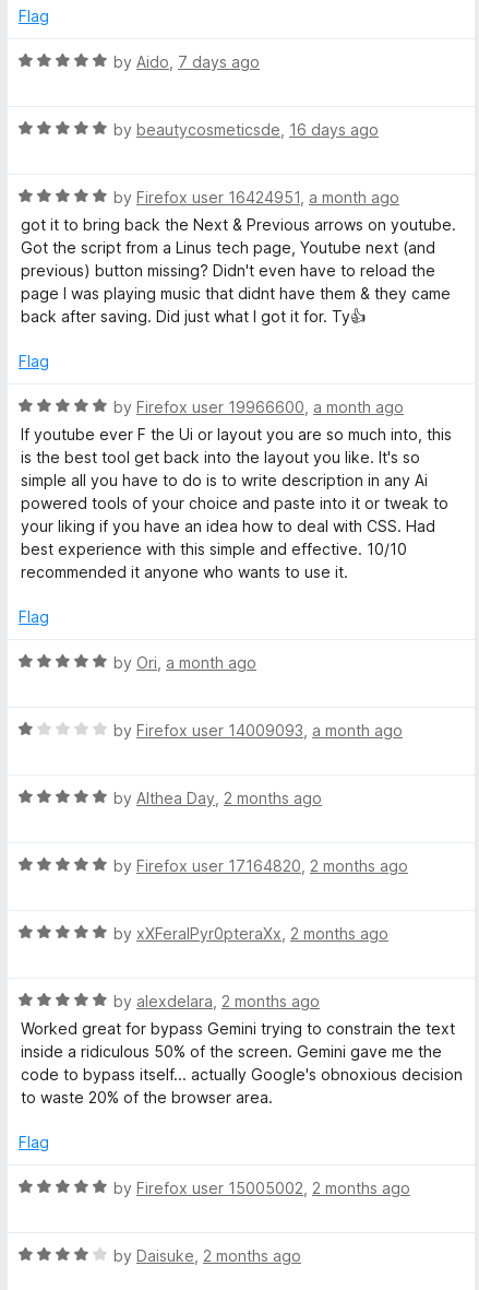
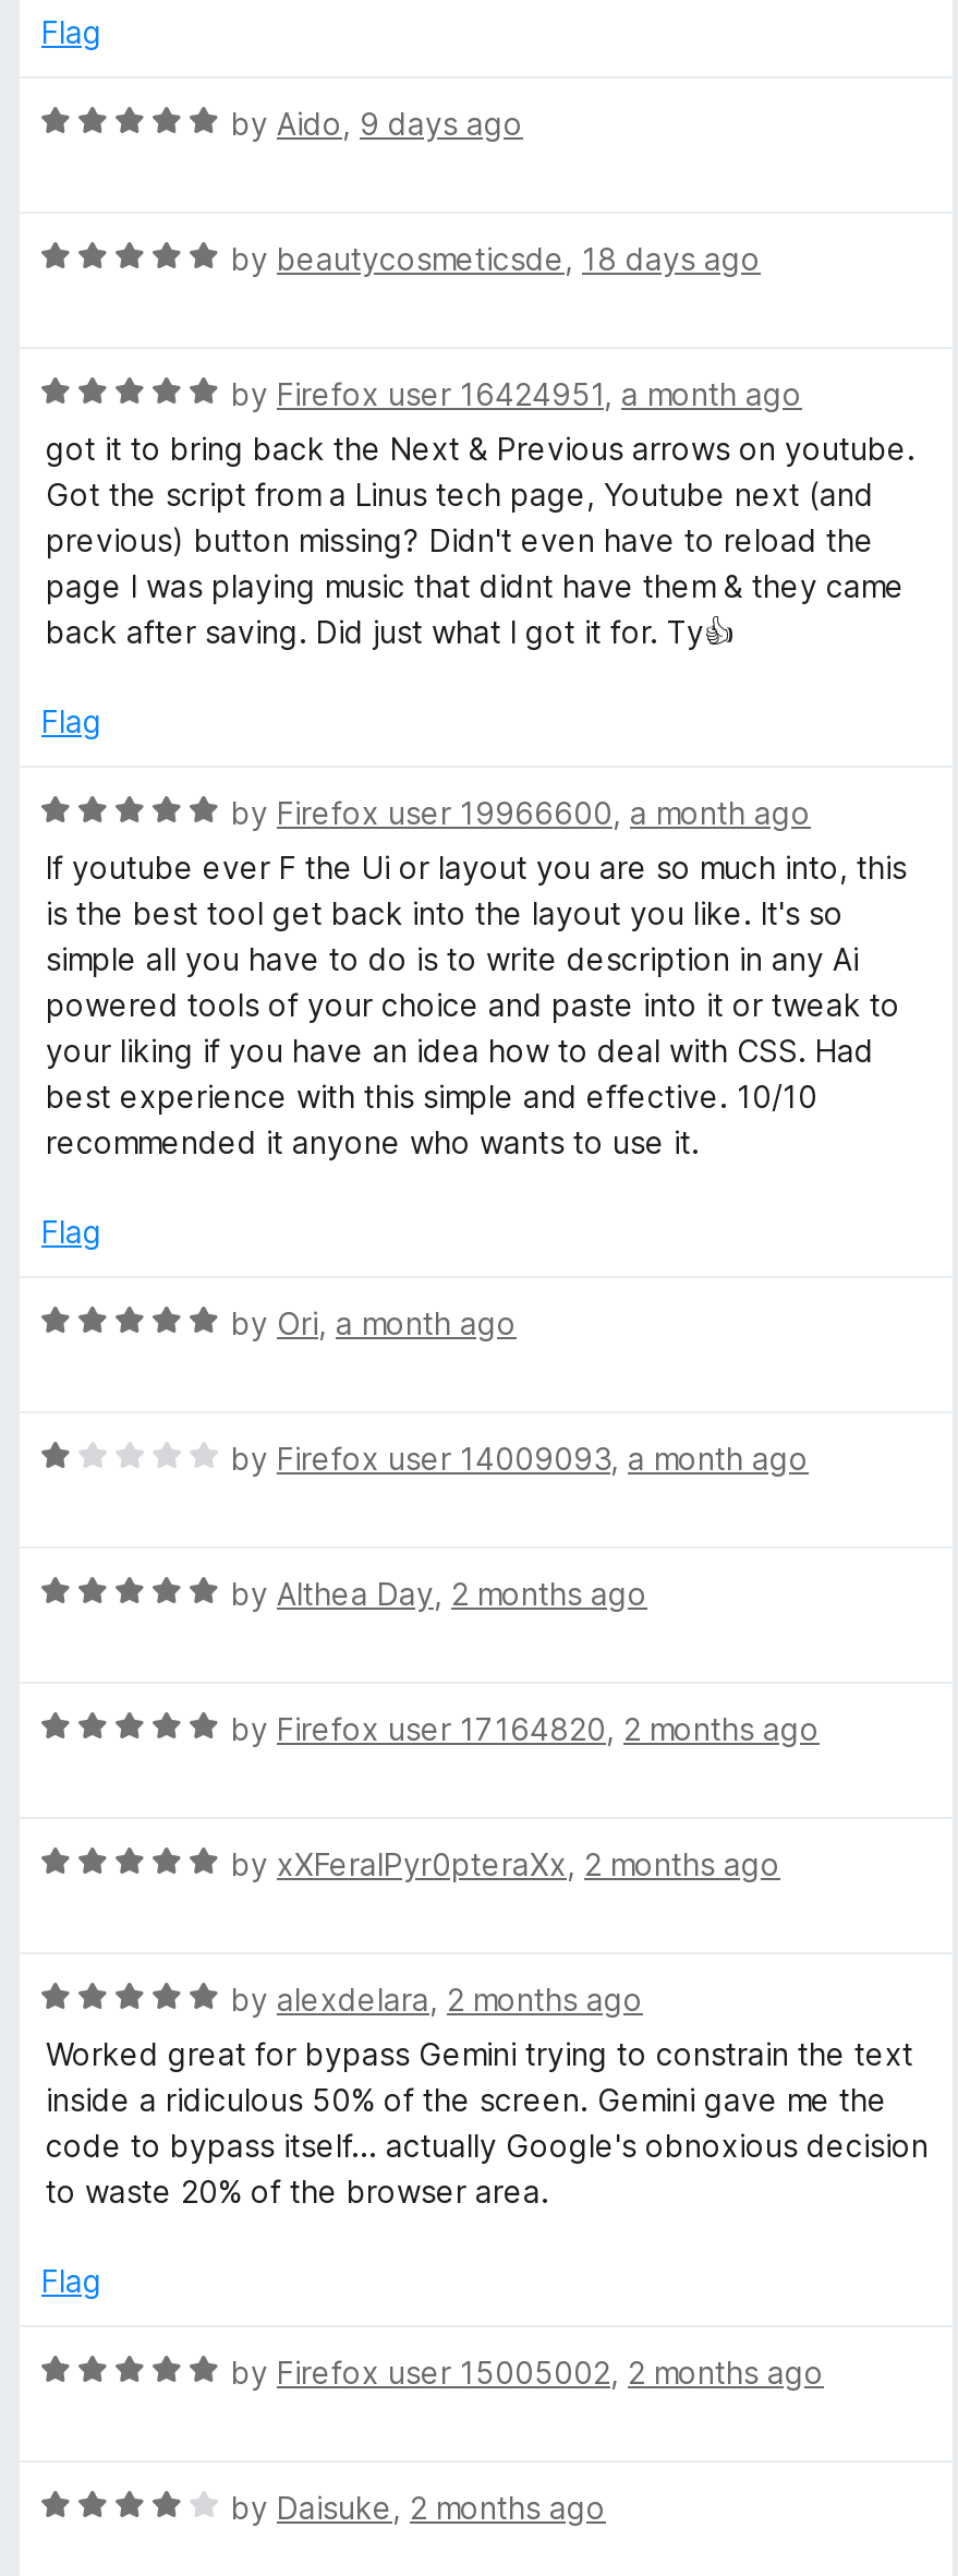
[113,52,260,71] by Aido, 7 days ago -> [231,105,523,142] by Aido, 9 days ago
[113,120,379,139] by beautycosmeticsde, 16 days ago -> [231,240,761,277] by beautycosmeticsde, 18 days ago

